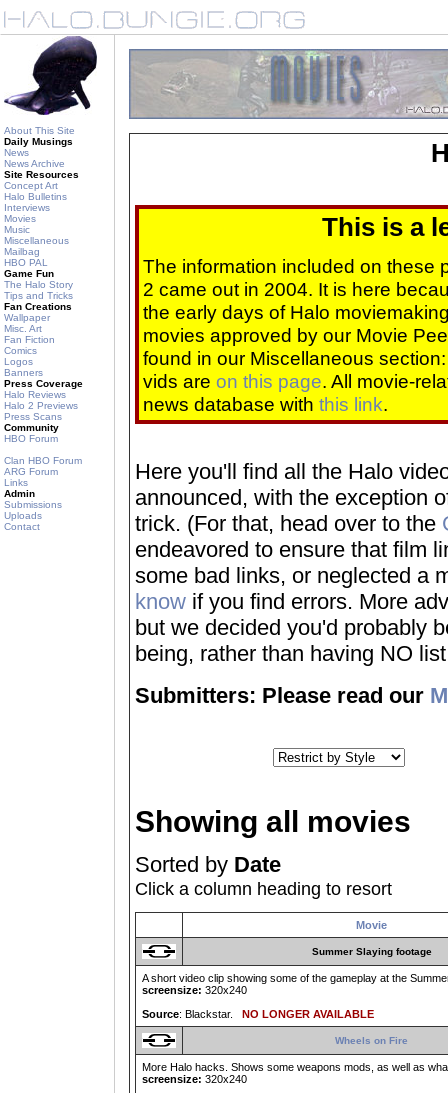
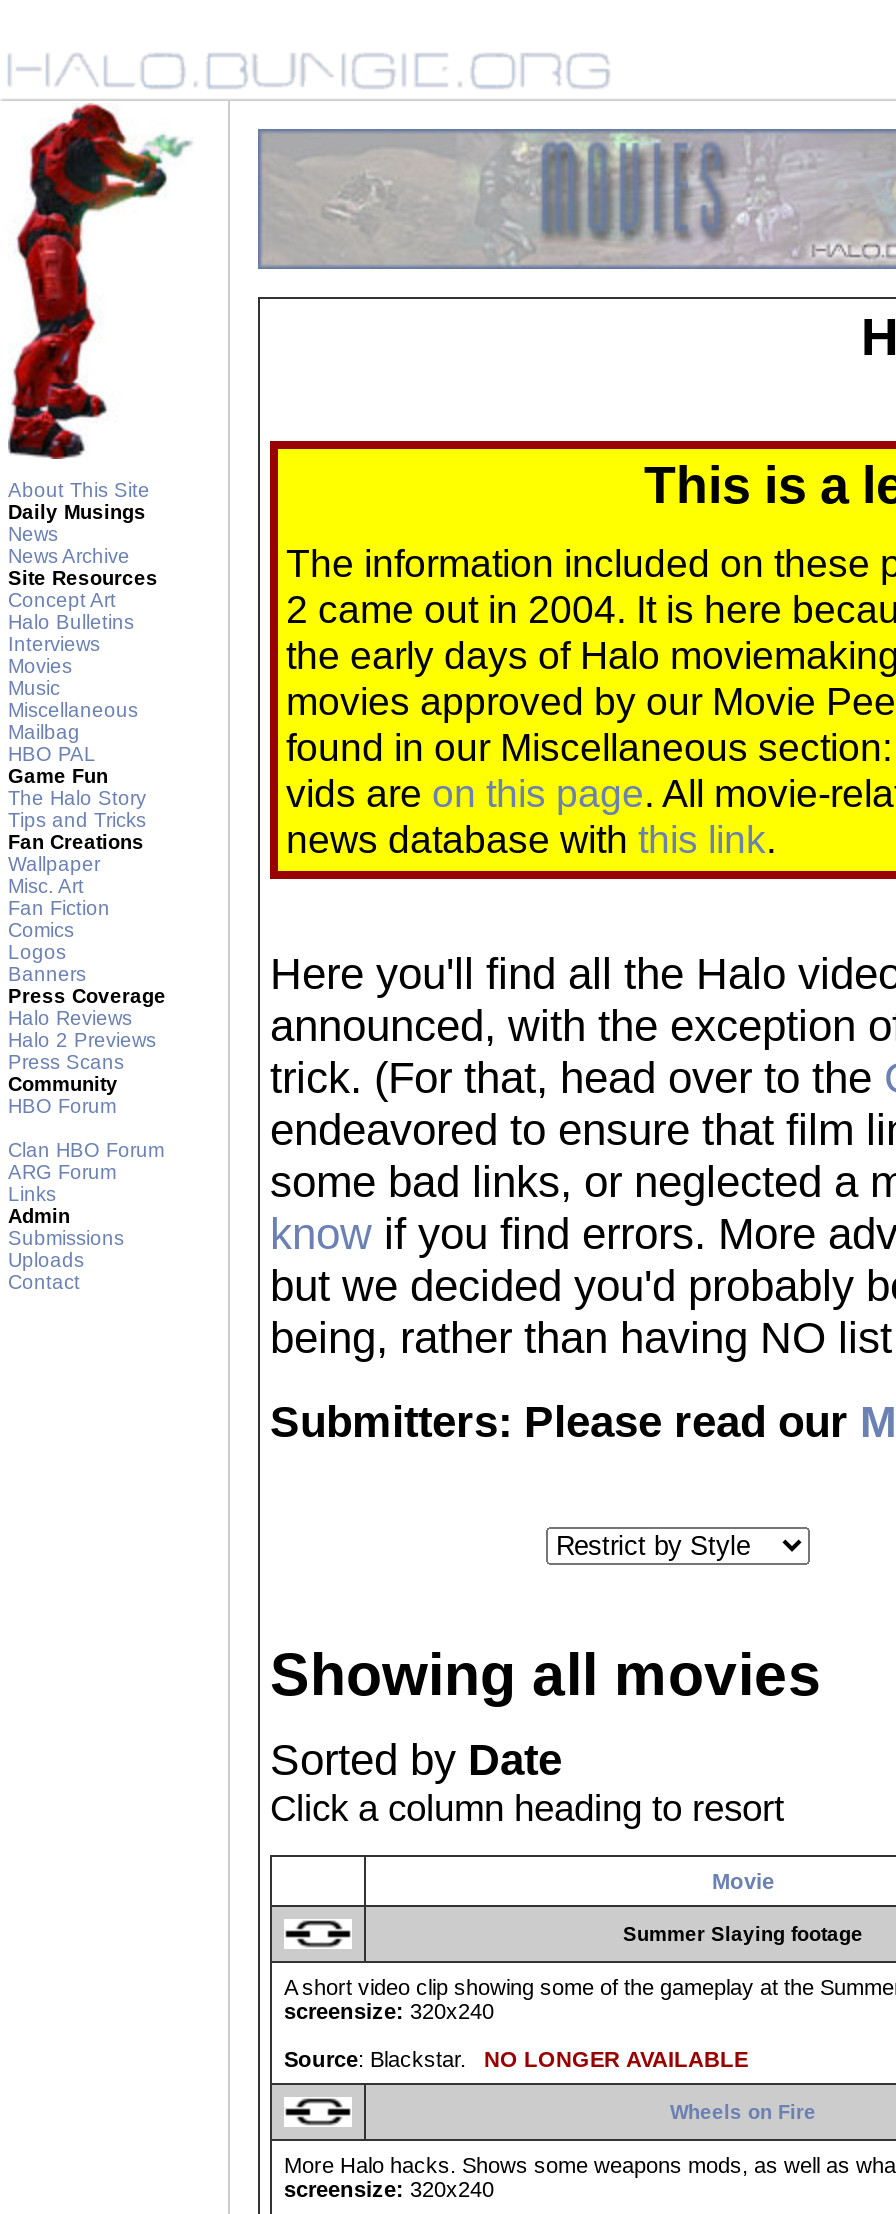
[4,35,98,116] [image] -> [8,103,194,461] [image]
moved [4,125,83,532] -> [8,479,166,1293]: About This Site | Daily Musings | News | ... | Uploads | Contact

